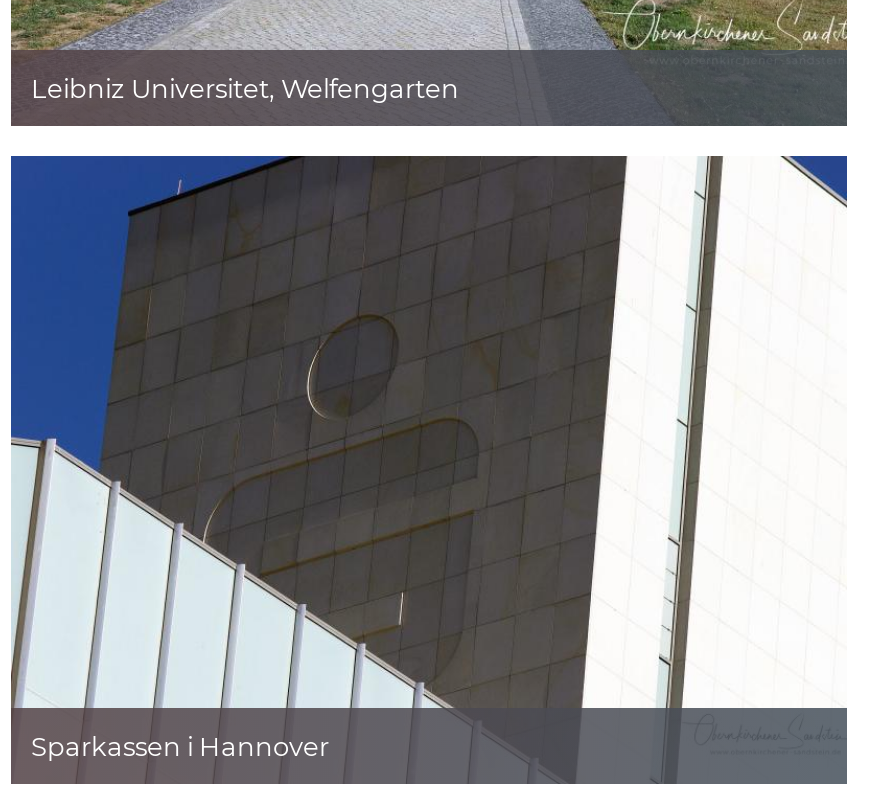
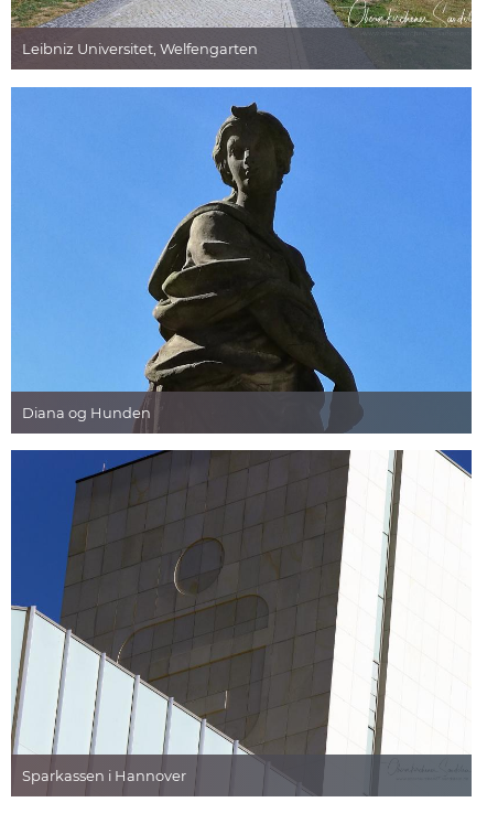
none -> [10,86,473,421] [image] | Diana og Hunden

